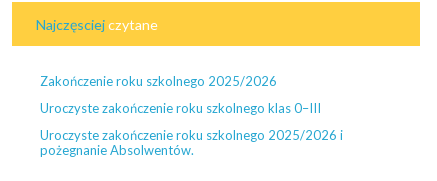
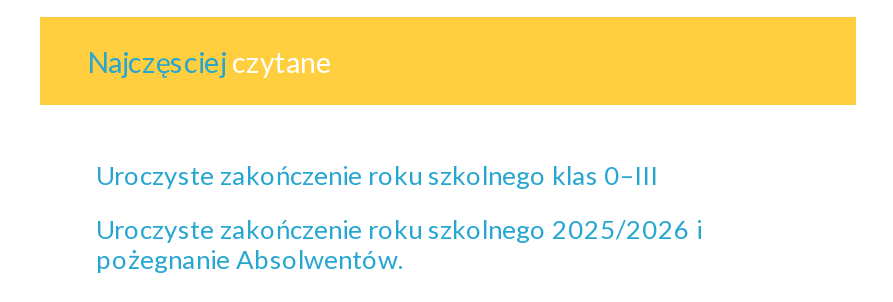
[40,73,277,89] Zakończenie roku szkolnego 2025/2026 -> none

